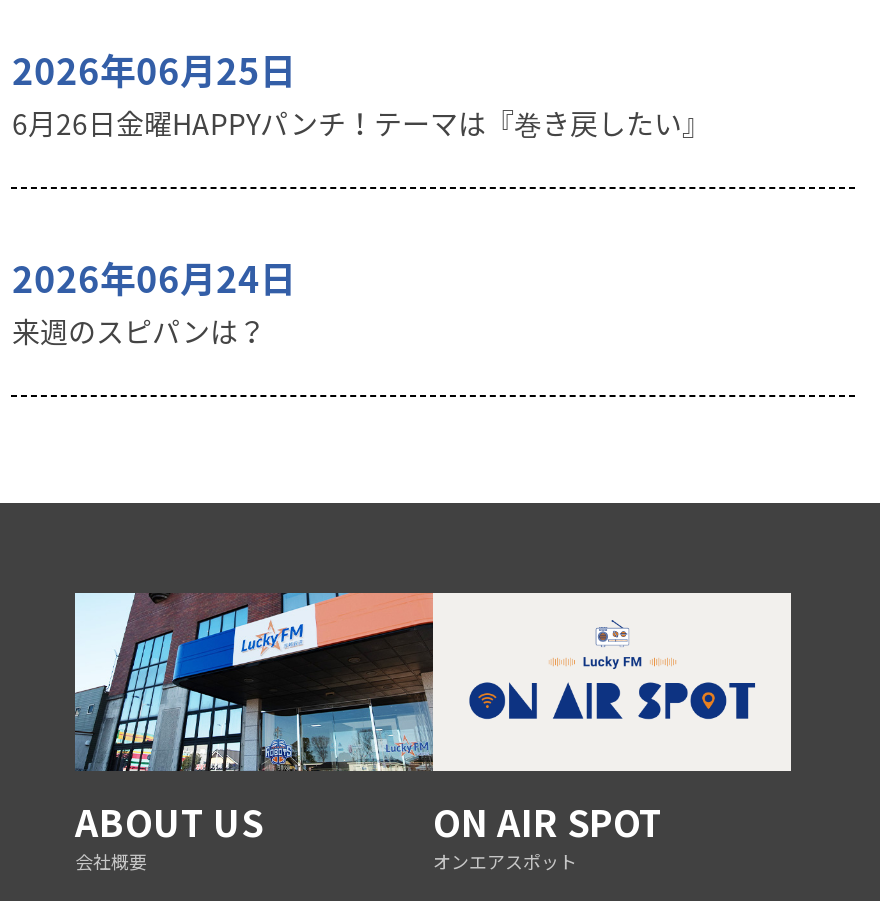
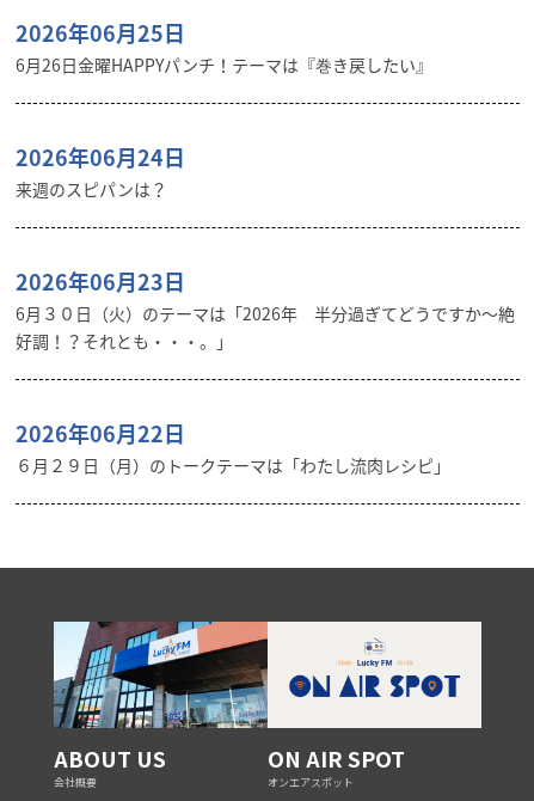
none -> [16,266,515,477] 2026年06月23日 | 6月３０日（火）のテーマは「2026年 半分過ぎてどうですか～絶 | 好調！？それとも・・・。」 | 2026年06月22日 | ６月２９日（月）のトークテーマは「わたし流肉レシピ」

